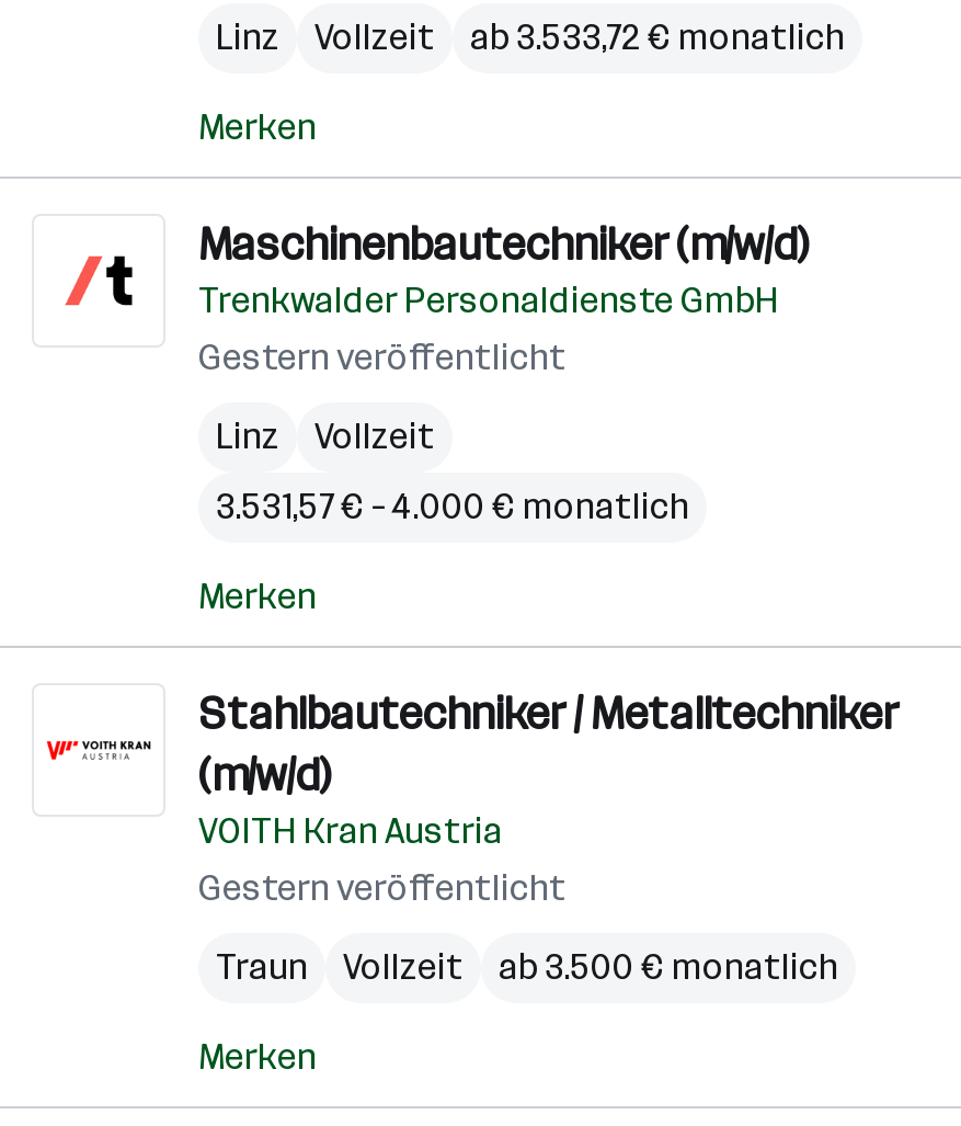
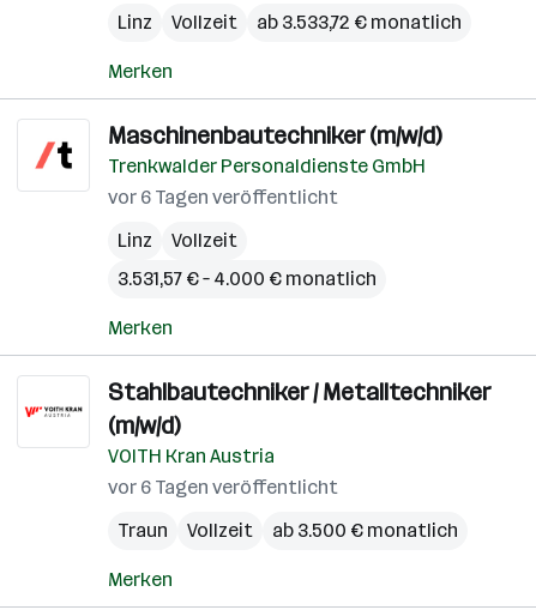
[198,337,567,378] Gestern veröffentlicht -> [108,186,338,209] vor 6 Tagen veröffentlicht
[198,867,567,909] Gestern veröffentlicht -> [108,476,338,499] vor 6 Tagen veröffentlicht

